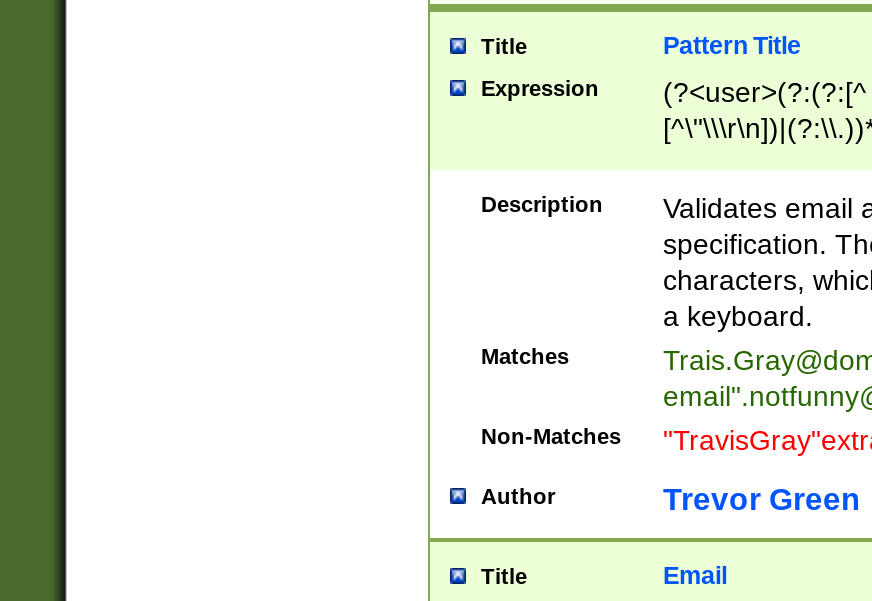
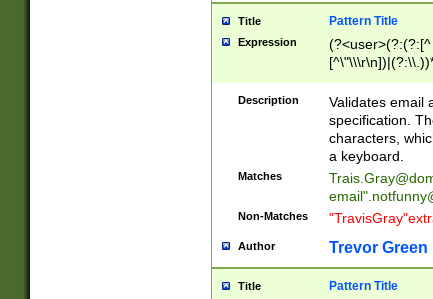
[663,562,727,590] Email -> [328,279,397,293] Pattern Title

